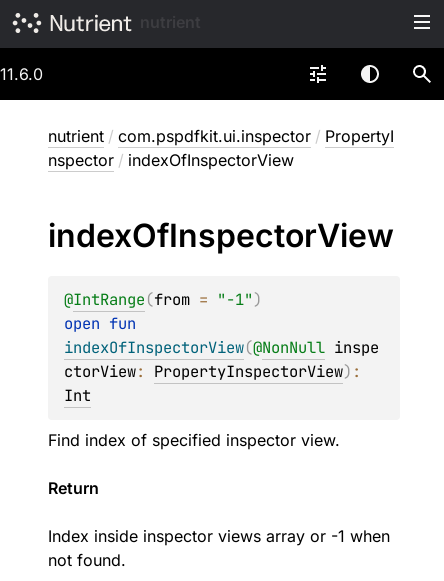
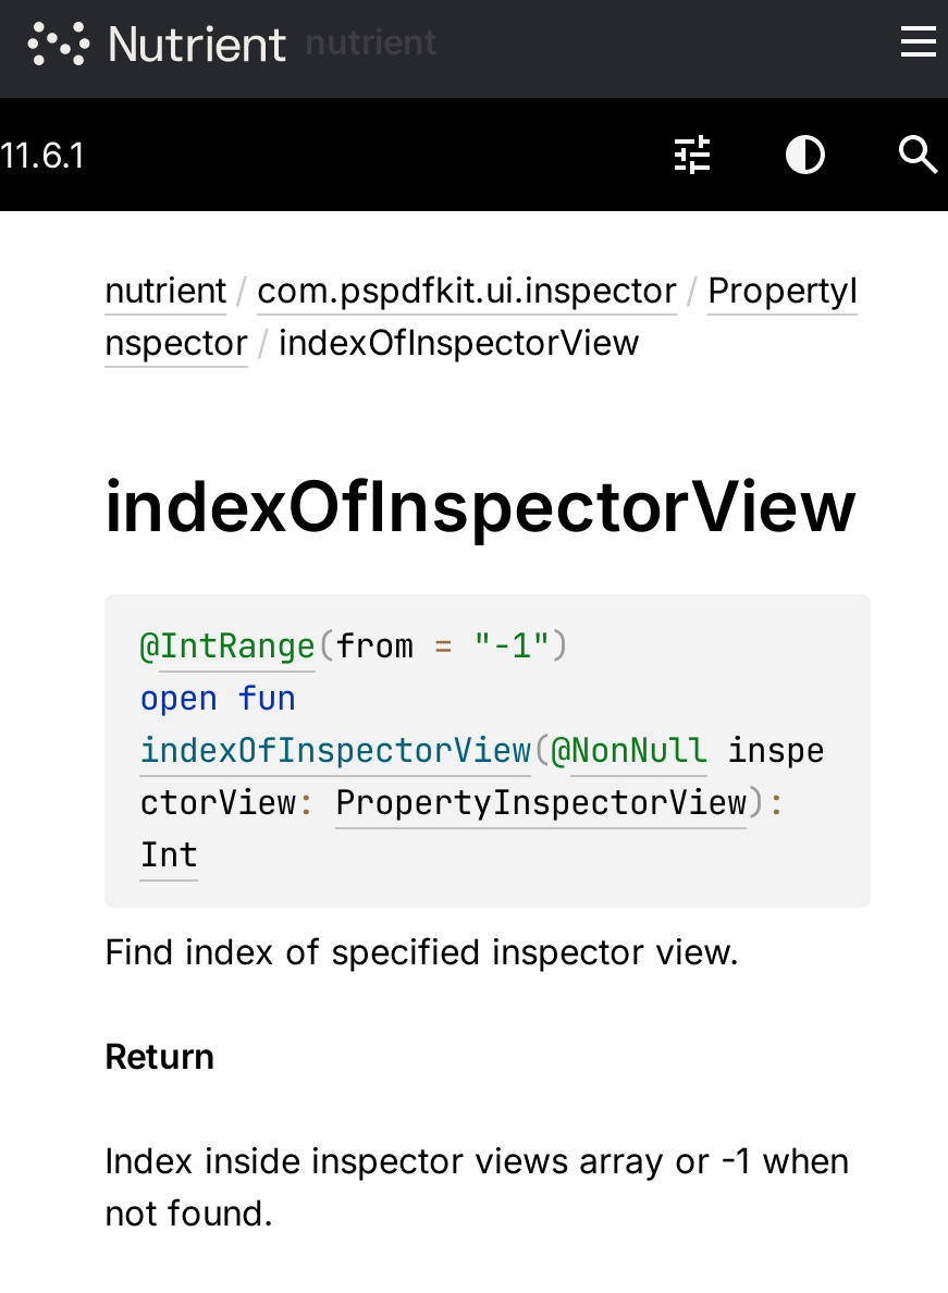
[0,64,43,84] 11.6.0 -> [0,133,85,176] 11.6.1

